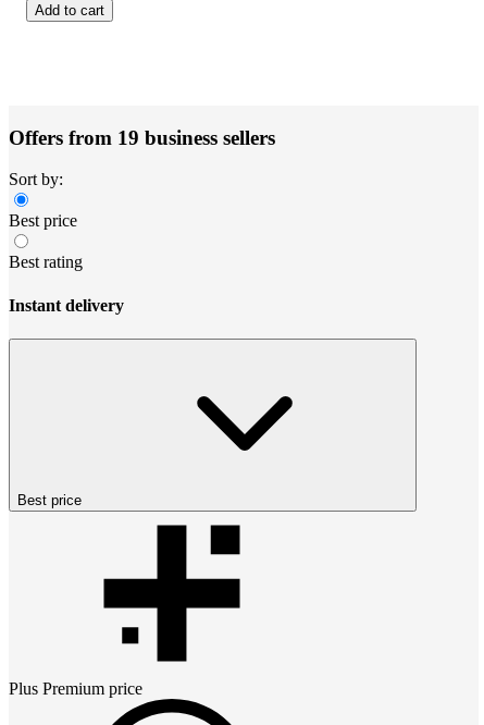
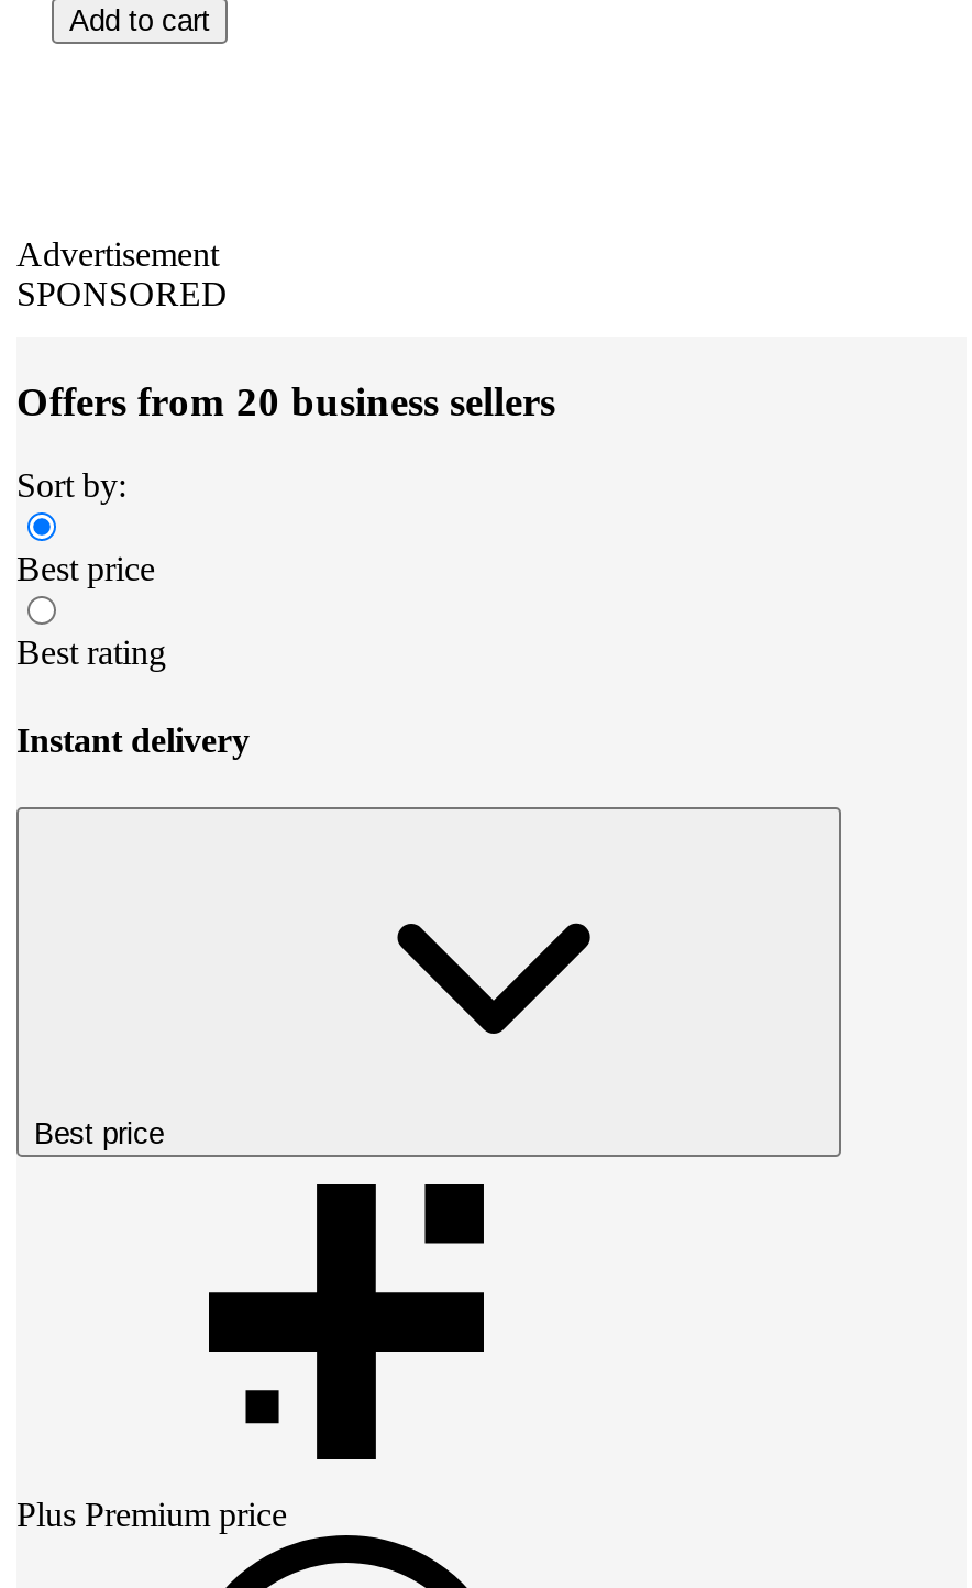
[9,126,275,149] Offers from 19 business sellers -> [16,235,555,423] Advertisement | SPONSORED | Offers from 20 business sellers

